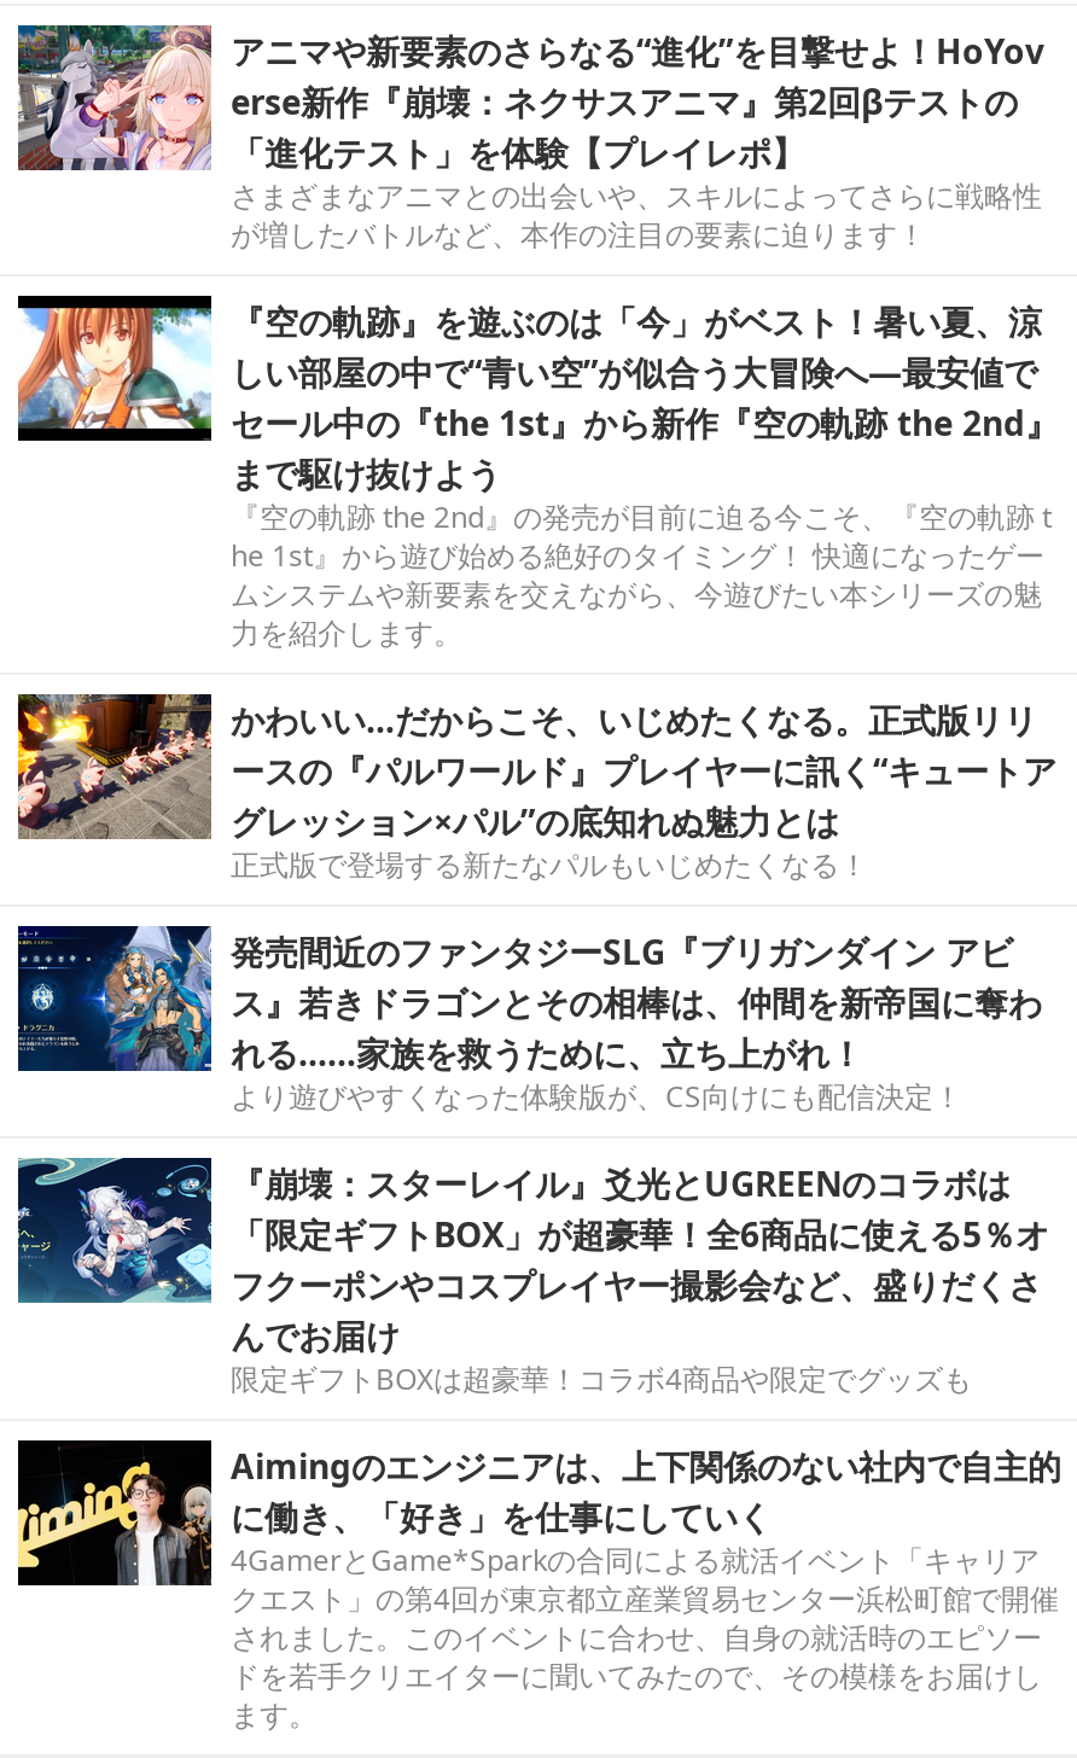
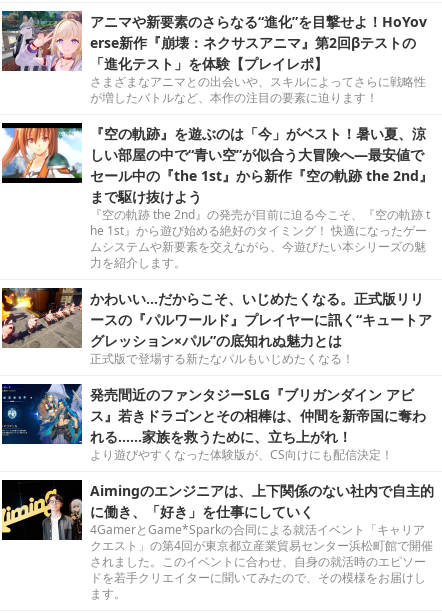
[16,1155,1049,1398] [image] | 『崩壊：スターレイル』爻光とUGREENのコラボは | 「限定ギフトBOX」が超豪華！全6商品に使える5％オ | フクーポンやコスプレイヤー撮影会など、盛りだくさ | んでお届け | 限定ギフトBOXは超豪華！コラボ4商品や限定でグッズも -> none

